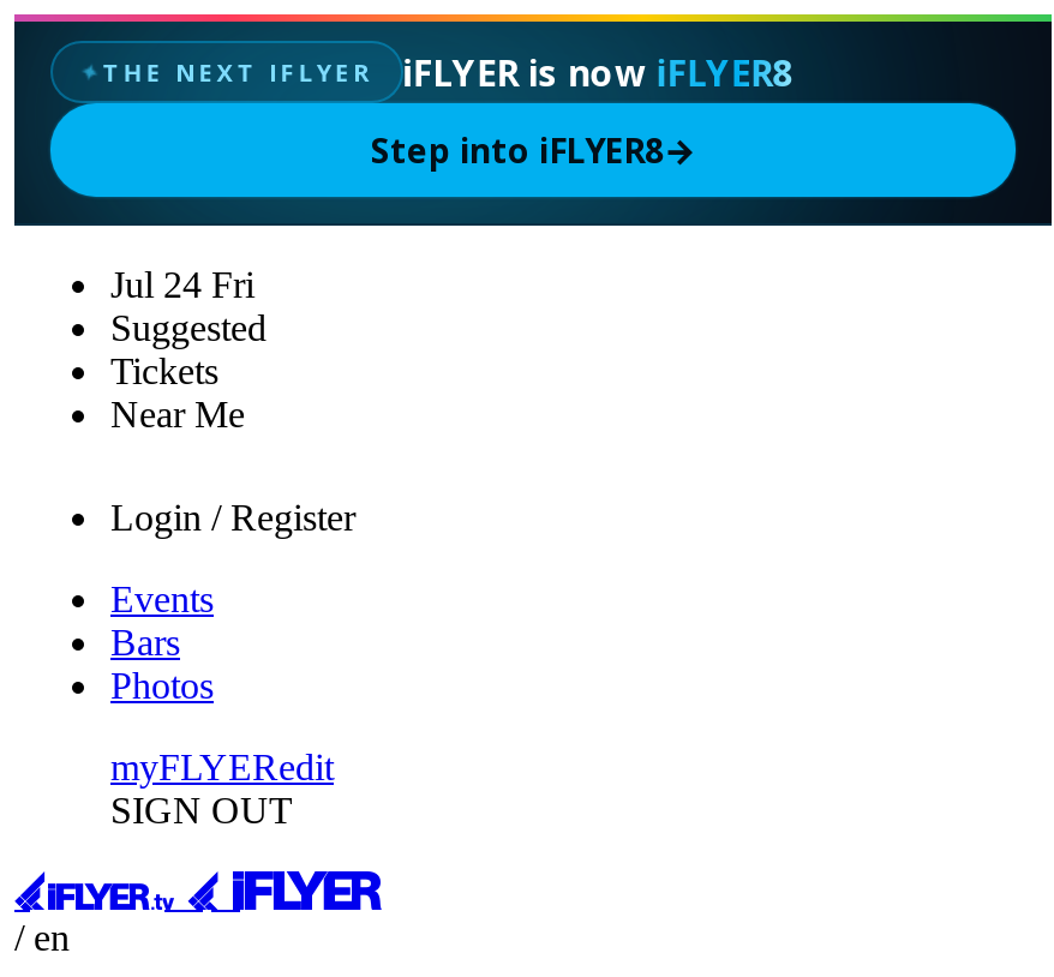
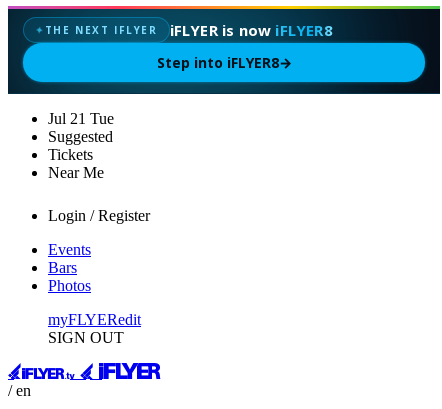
[110,264,254,305] Jul 24 Fri -> [48,110,114,127] Jul 21 Tue

